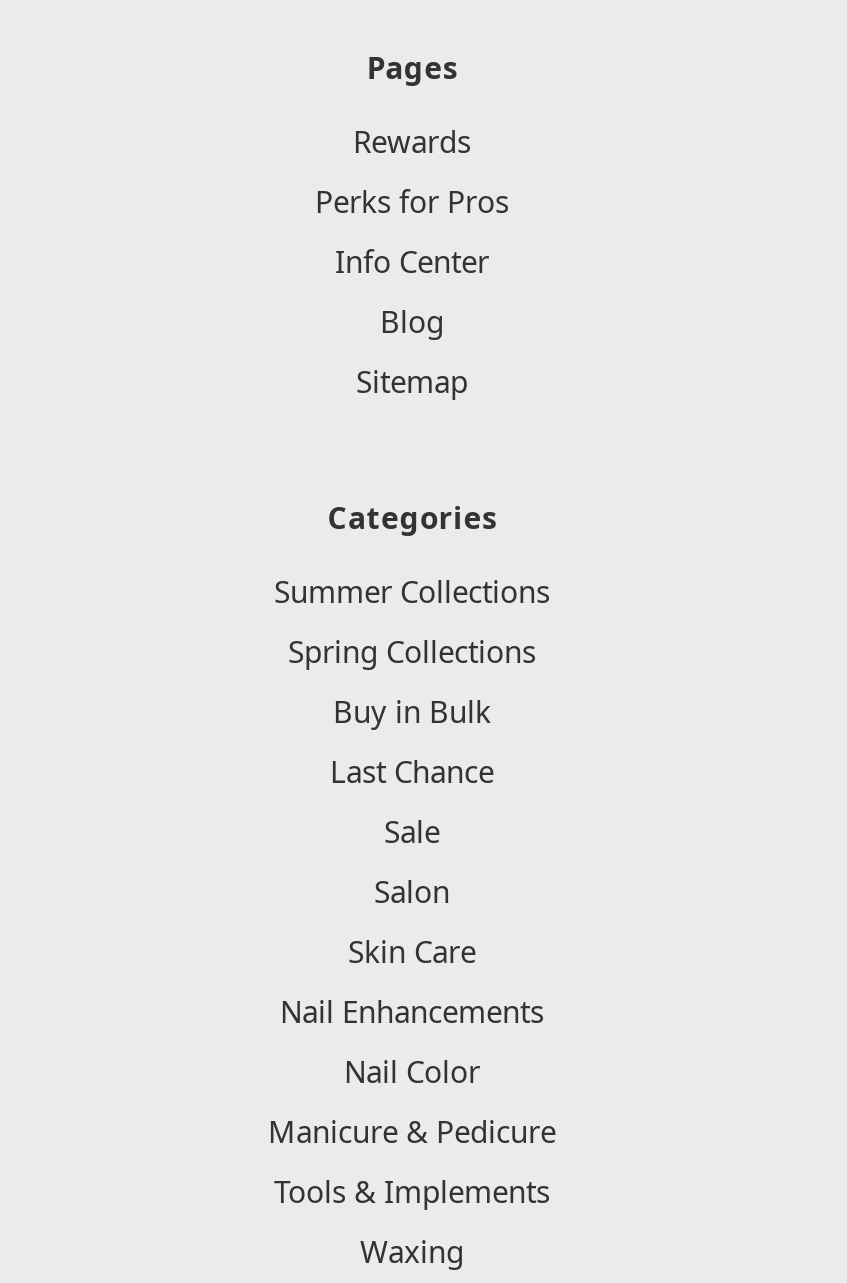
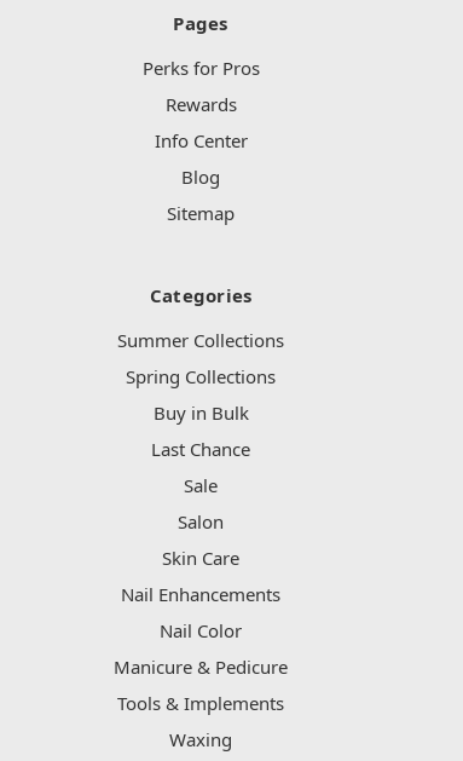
moved [353,122,471,162] -> [165,92,236,117]: Rewards
moved [315,182,509,222] -> [142,56,259,80]: Perks for Pros

